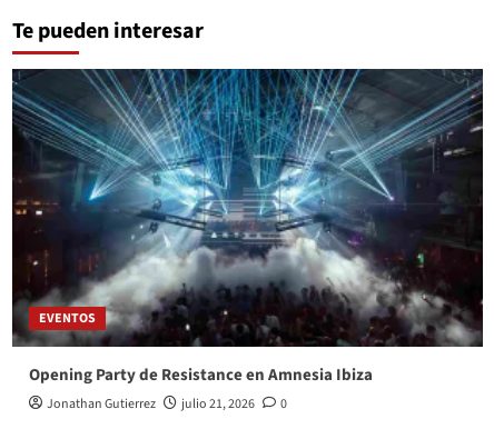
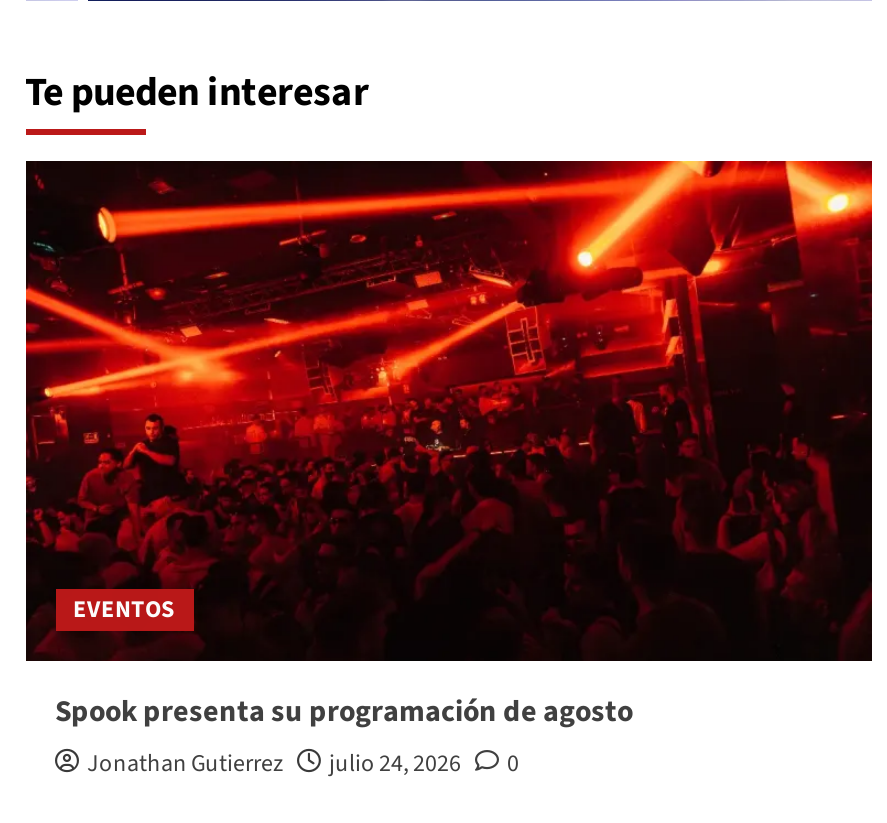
[11,68,484,387] [image] | Opening Party de Resistance en Amnesia Ibiza -> [24,158,874,733] [image] | Spook presenta su programación de agosto
[46,395,286,414] Jonathan Gutierrez julio 21, 2026 0 -> [87,747,519,781] Jonathan Gutierrez julio 24, 2026 0

